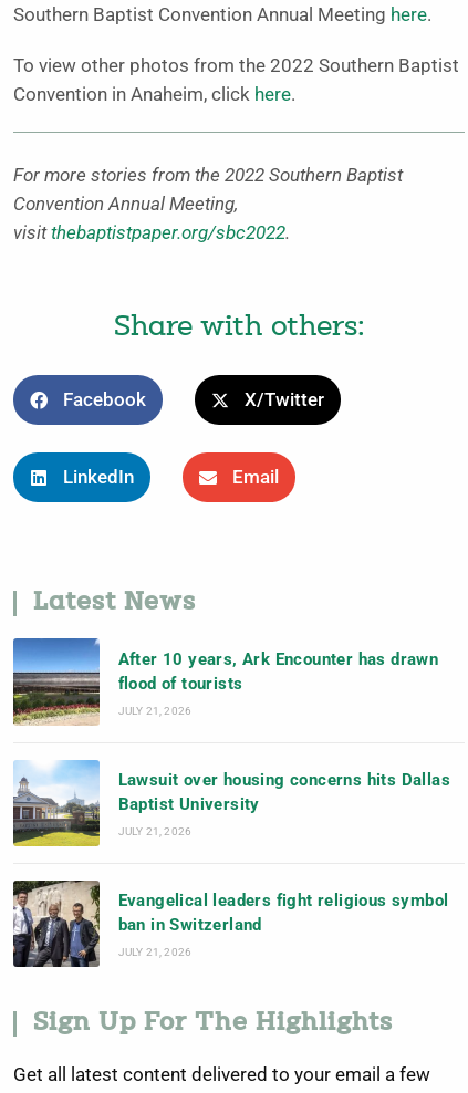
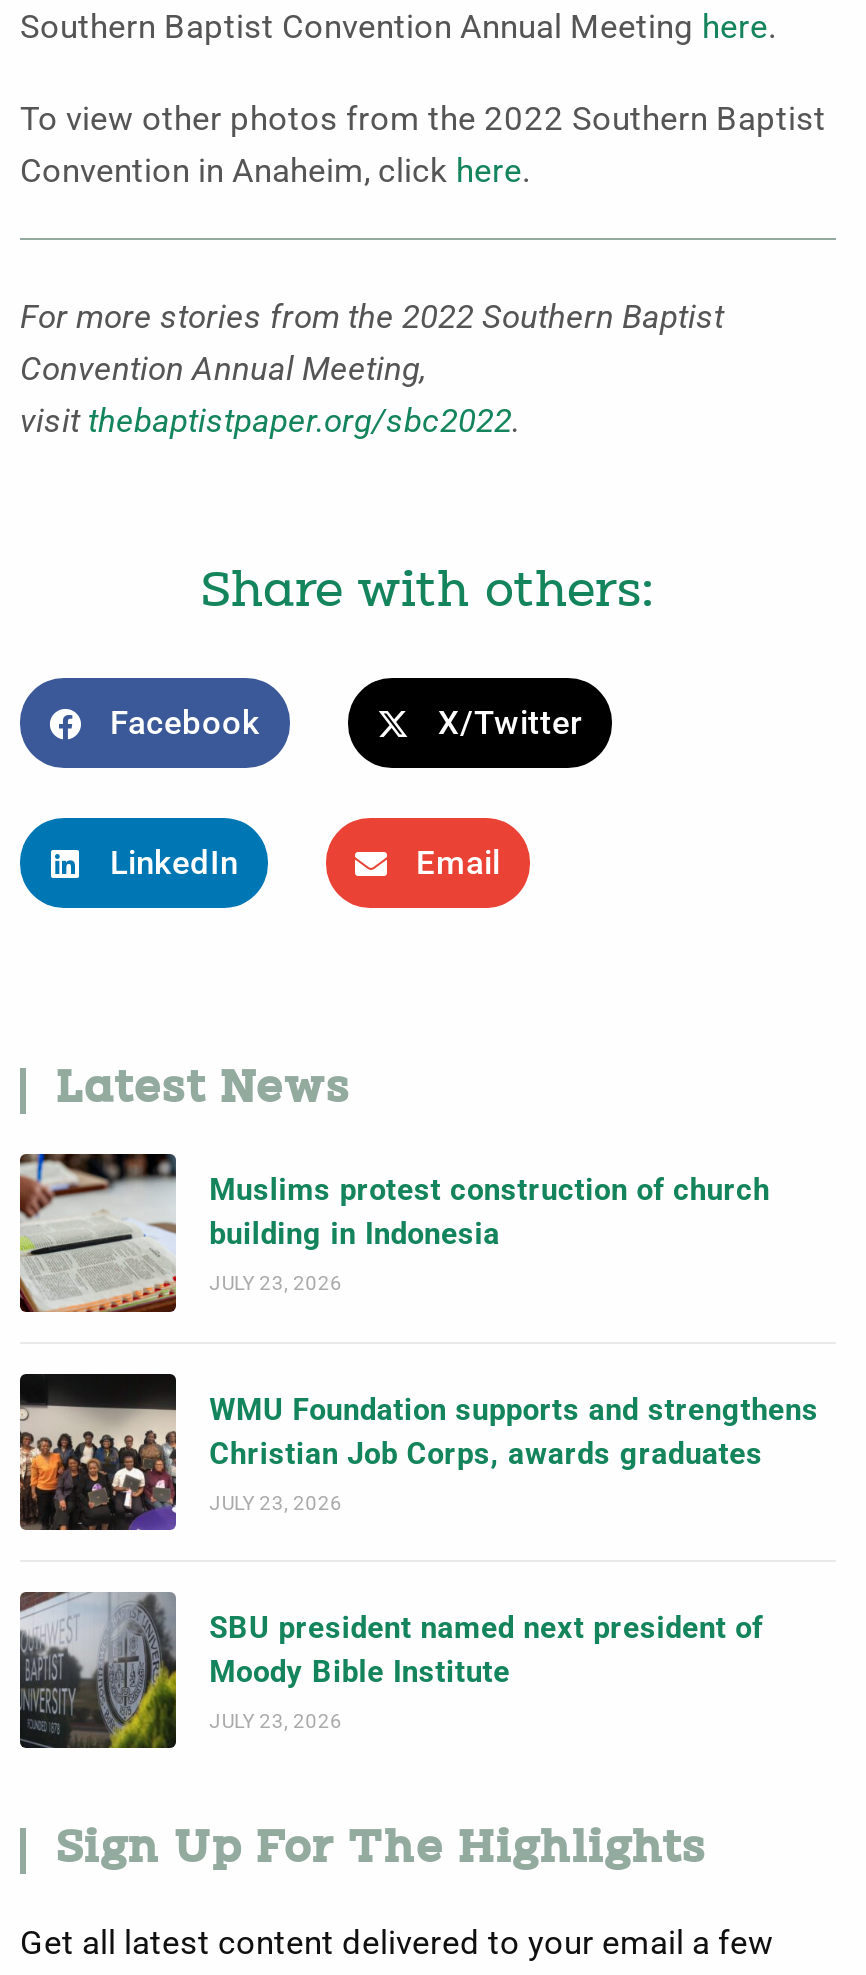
[12,637,438,726] [image] | After 10 years, Ark Encounter has drawn | flood of tourists -> [18,1152,770,1314] [image] | Muslims protest construction of church | building in Indonesia
[118,704,192,716] JULY 21, 2026 -> [209,1273,343,1295] JULY 23, 2026
[13,760,450,847] [image] | Lawsuit over housing concerns hits Dallas | Baptist University -> [18,1372,819,1532] [image] | WMU Foundation supports and strengthens | Christian Job Corps, awards graduates
[118,825,192,837] JULY 21, 2026 -> [209,1492,343,1514] JULY 23, 2026
[12,879,449,967] [image] | Evangelical leaders fight religious symbol | ban in Switzerland -> [18,1592,763,1750] [image] | SBU president named next president of | Moody Bible Institute
[118,946,192,958] JULY 21, 2026 -> [209,1711,343,1733] JULY 23, 2026

